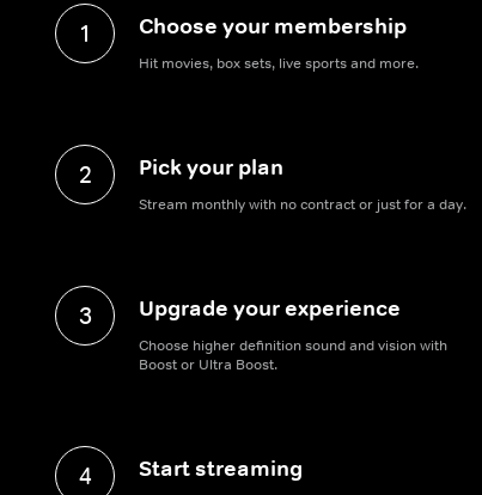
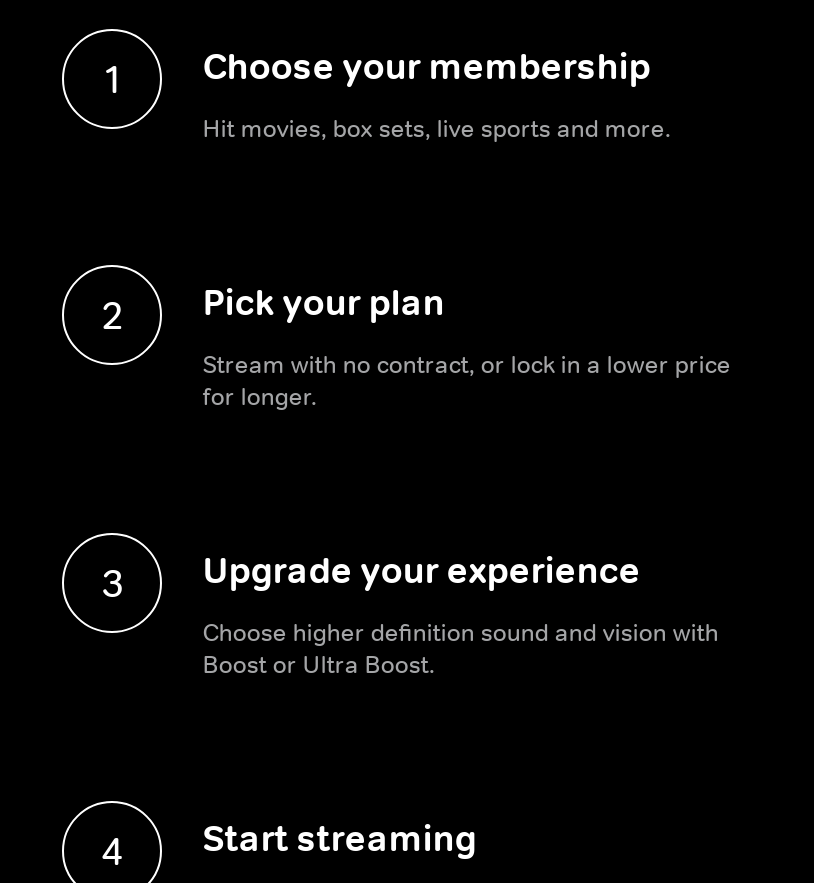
[139,195,467,214] Stream monthly with no contract or just for a day. -> [203,350,731,414] Stream with no contract, or lock in a lower price | for longer.

